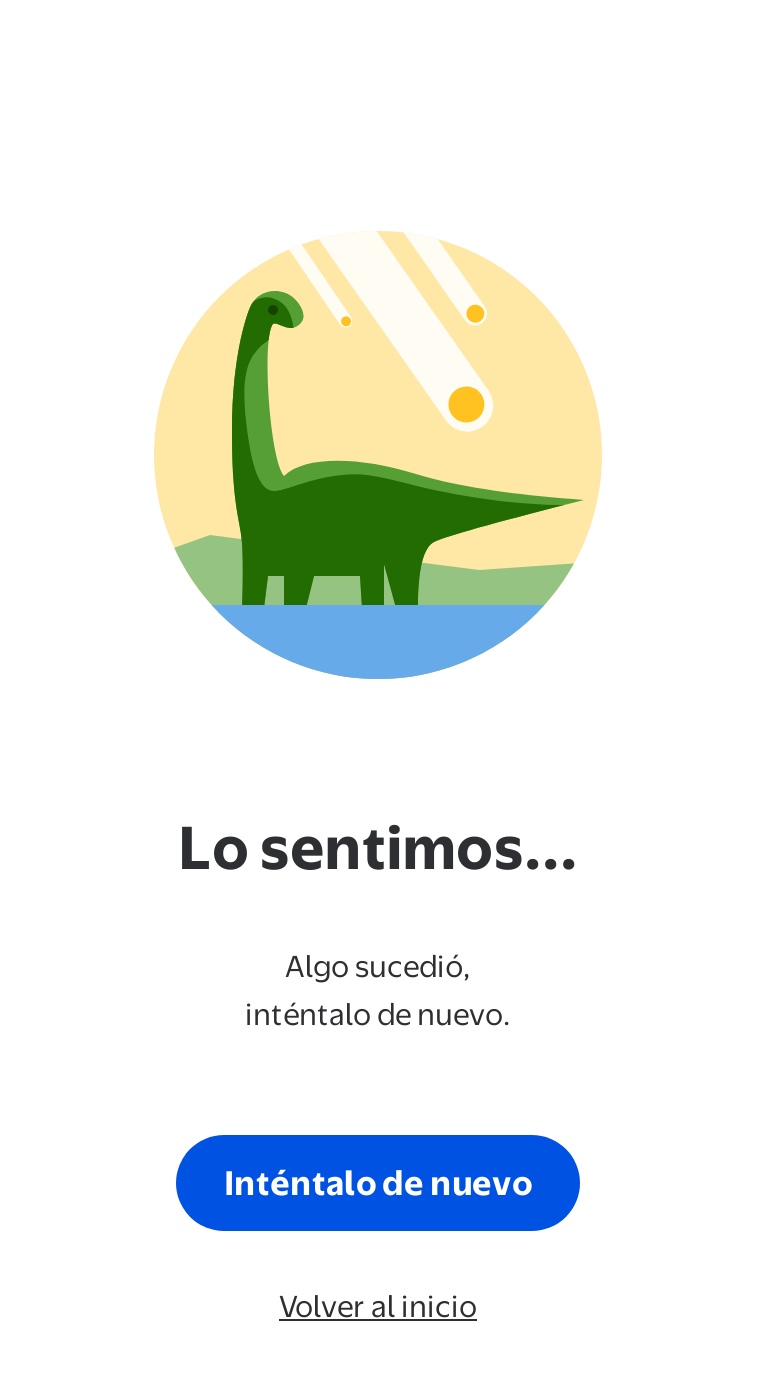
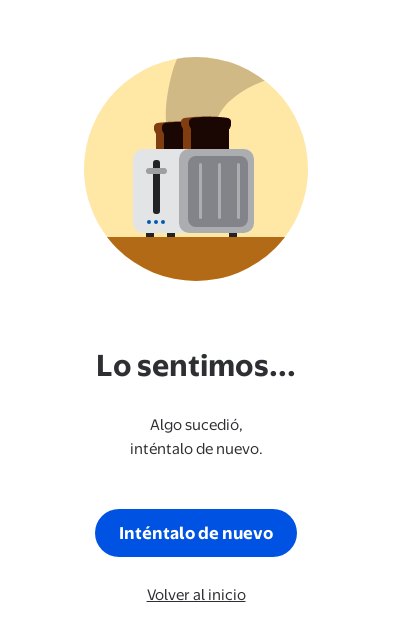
[174,233,582,681] [image] -> [95,57,295,282] [image]

